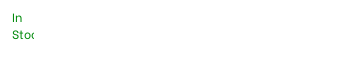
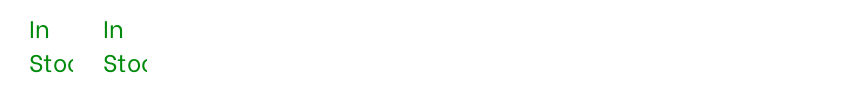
none -> [29,10,93,78] In | Stock

